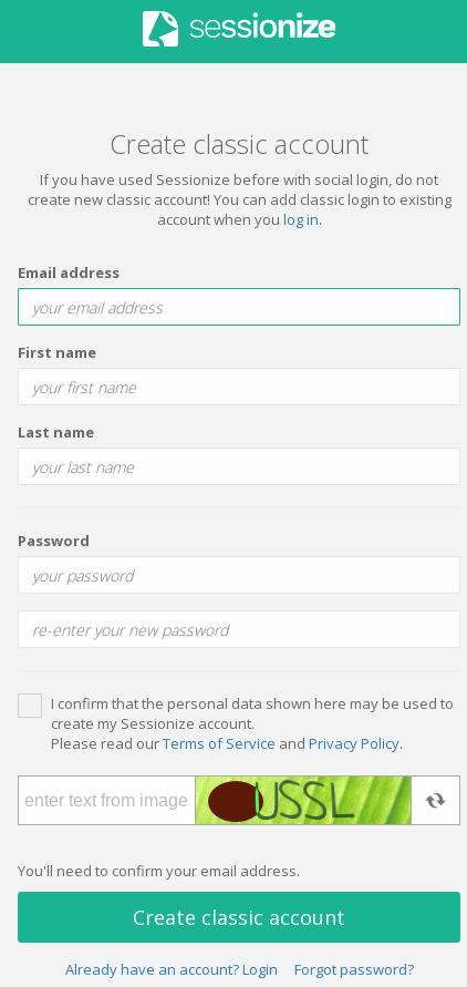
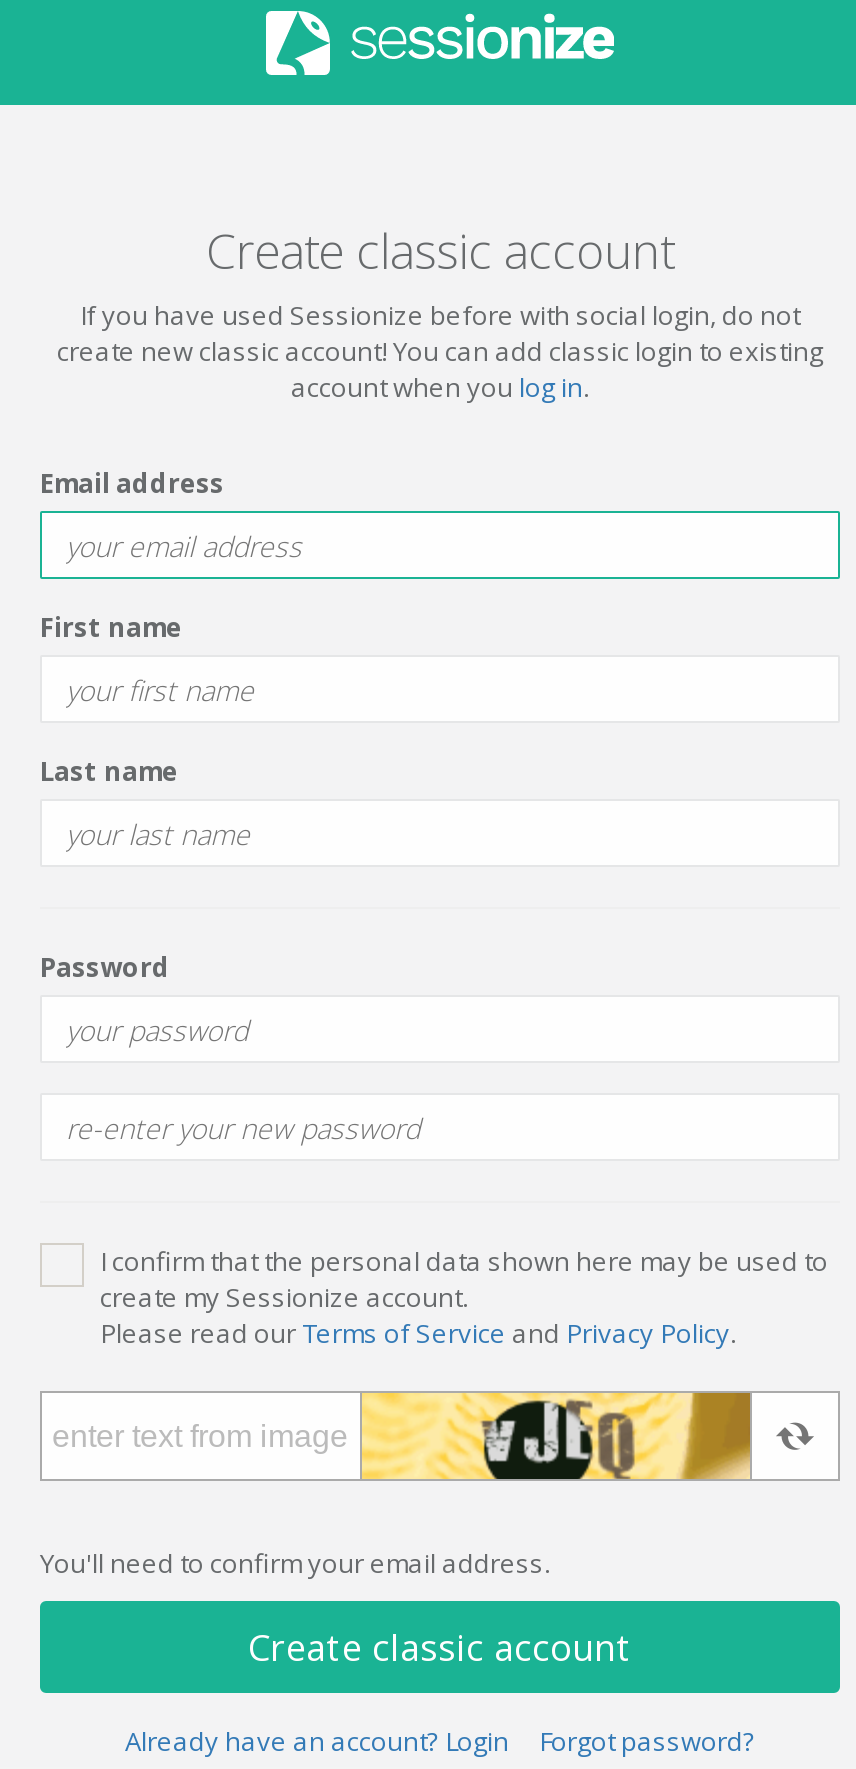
[196,775,412,825] [image] -> [362,1391,752,1481] [image]

